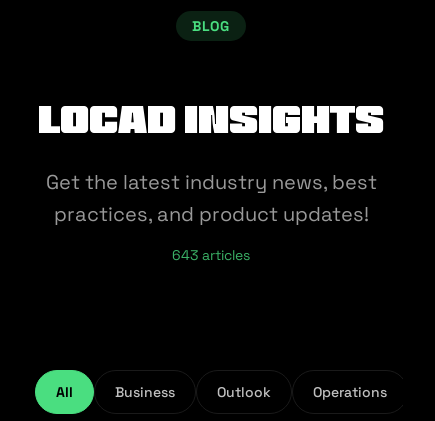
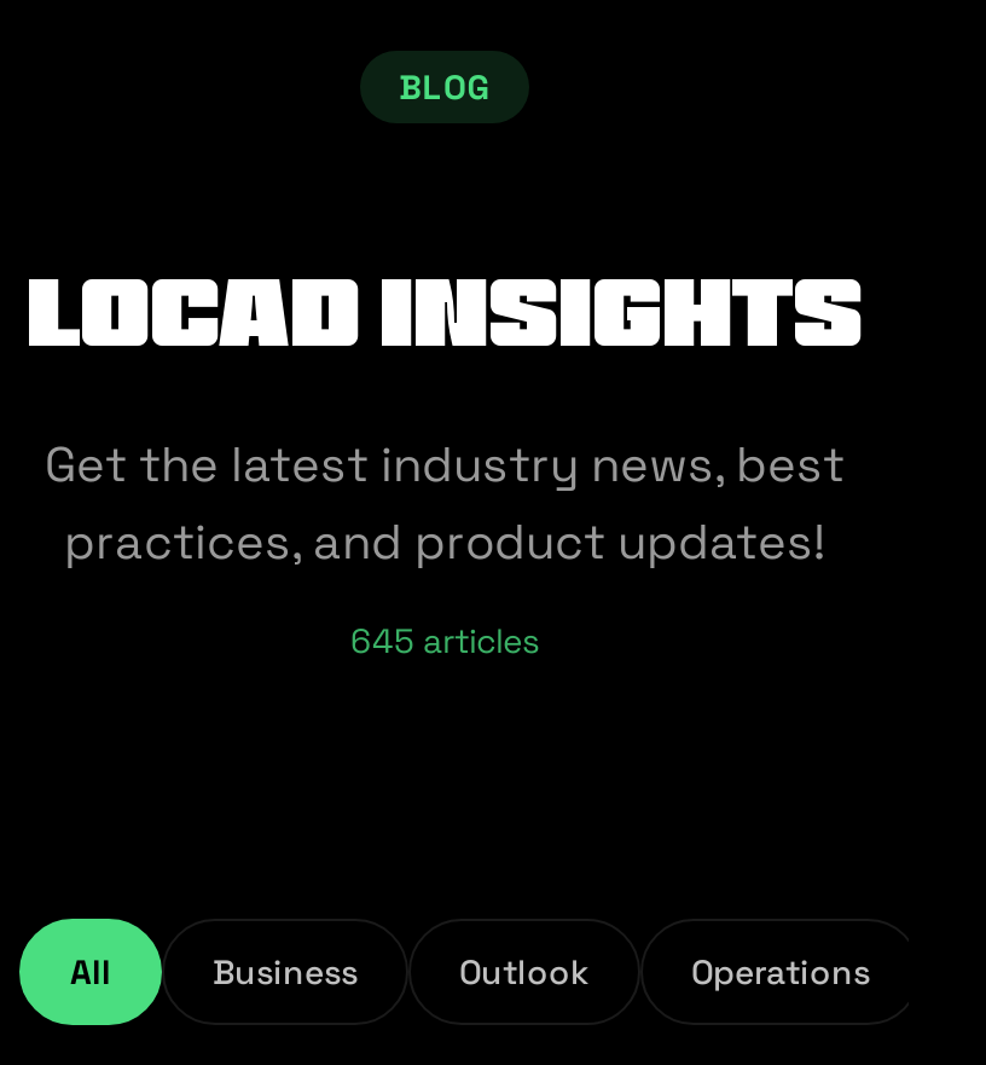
[172,246,250,264] 643 articles -> [350,619,539,663] 645 articles

